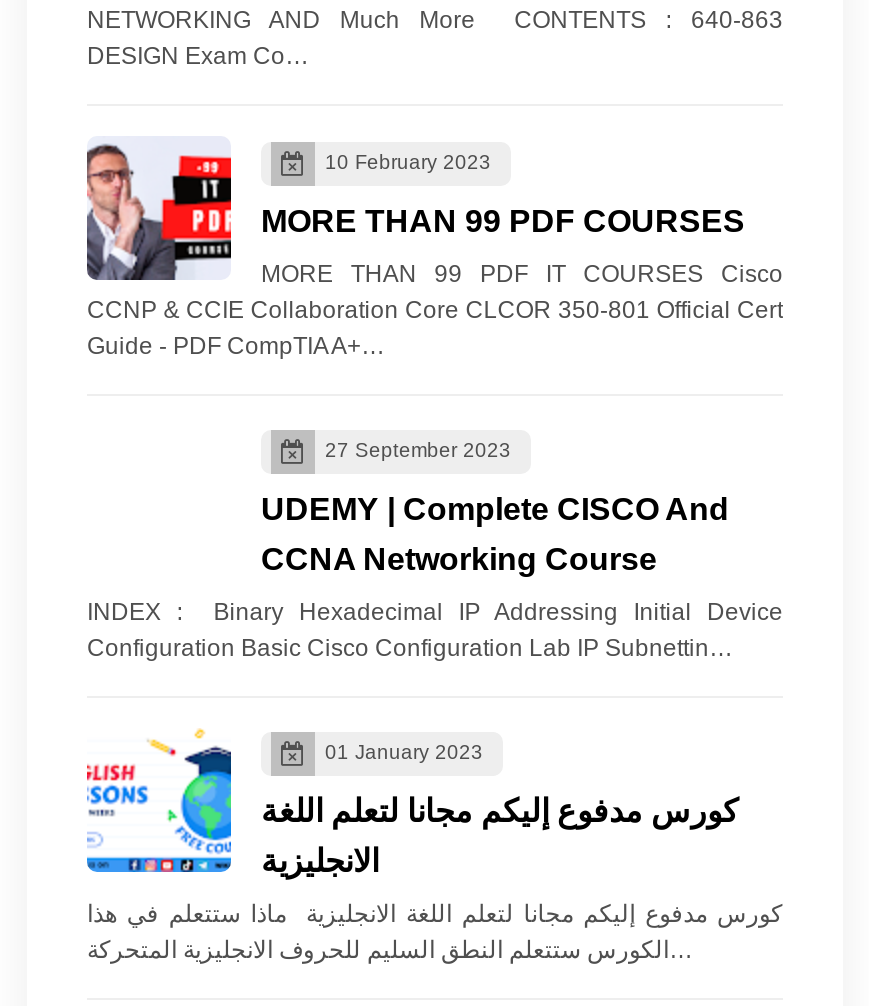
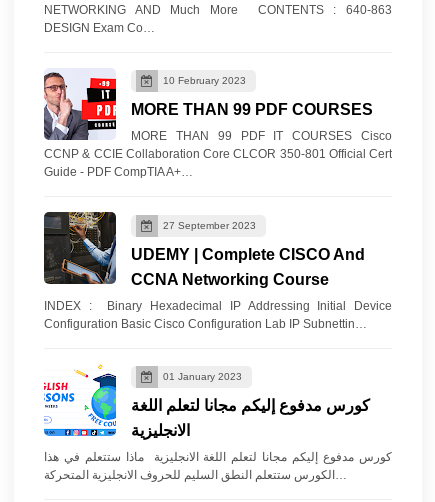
none -> [43,211,117,285] [image]

